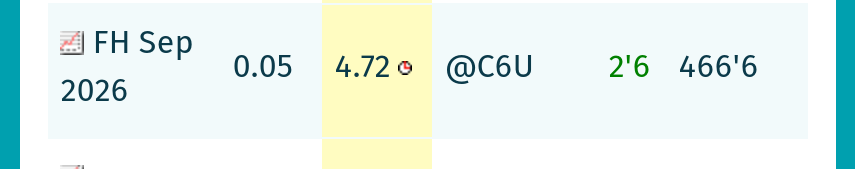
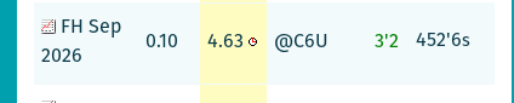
[233,52,293,84] 0.05 -> [146,32,179,51] 0.10
[335,52,399,84] 4.72 -> [208,32,249,51] 4.63
[601,52,759,84] 2'6 | 466'6 -> [370,31,471,51] 3'2 | 452'6s

